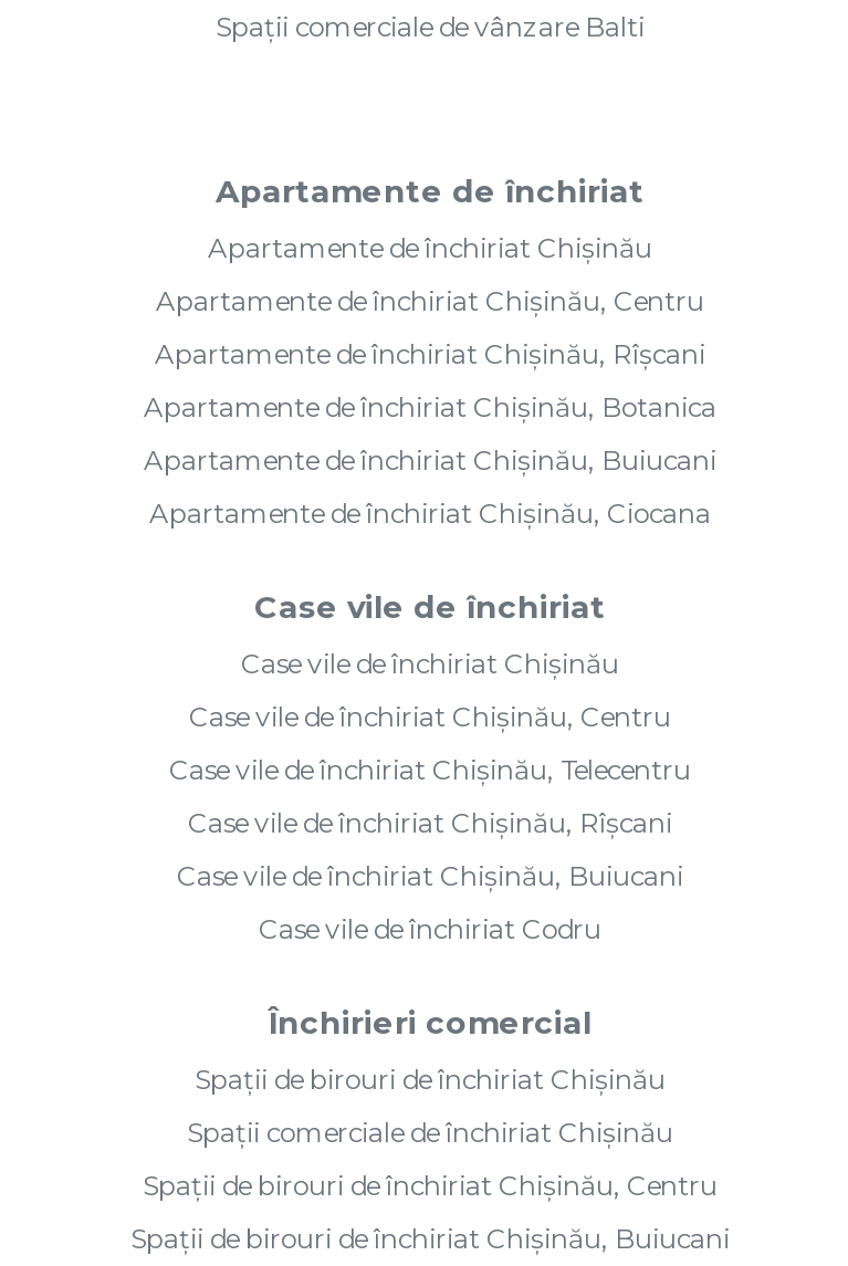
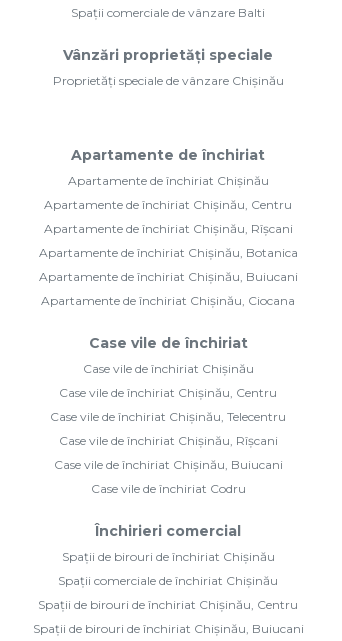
none -> [52,46,283,88] Vânzări proprietăți speciale | Proprietăți speciale de vânzare Chișinău

